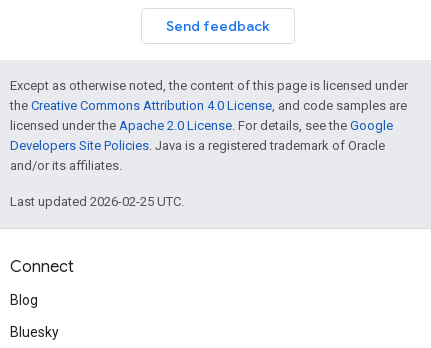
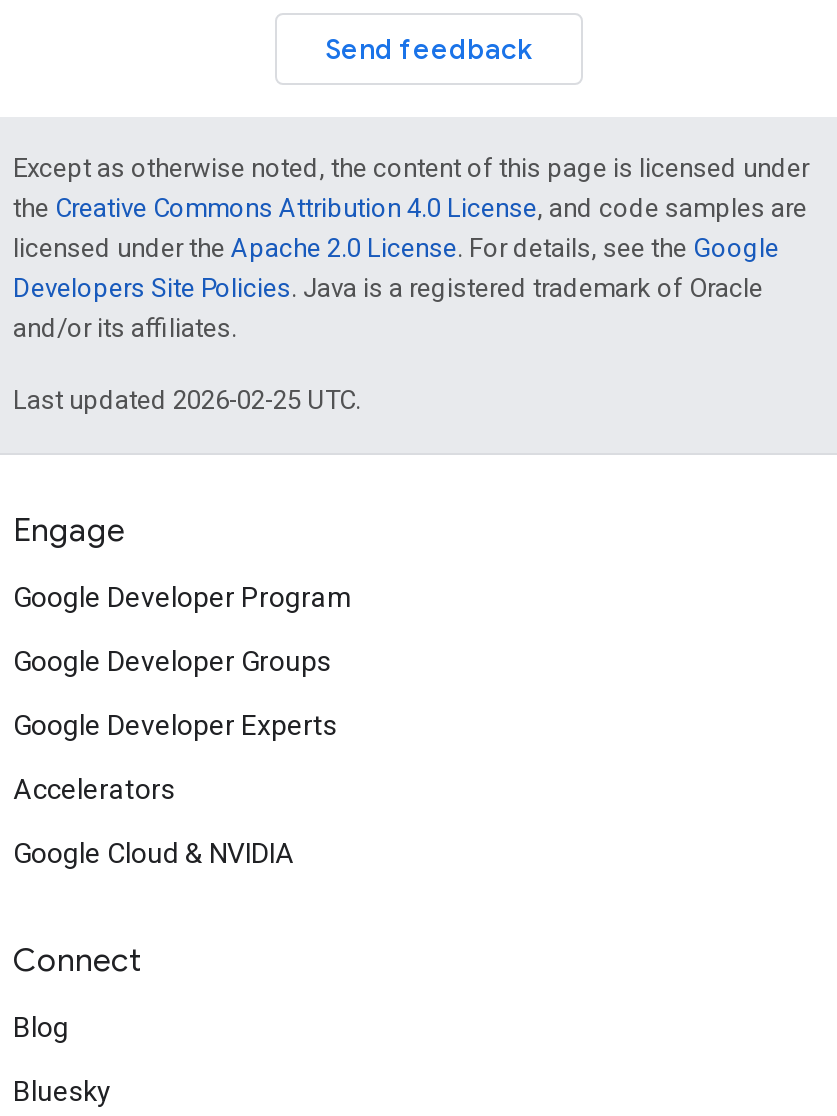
none -> [13,511,353,869] Engage | Google Developer Program | Google Developer Groups | Google Developer Experts | Accelerators | Google Cloud & NVIDIA

